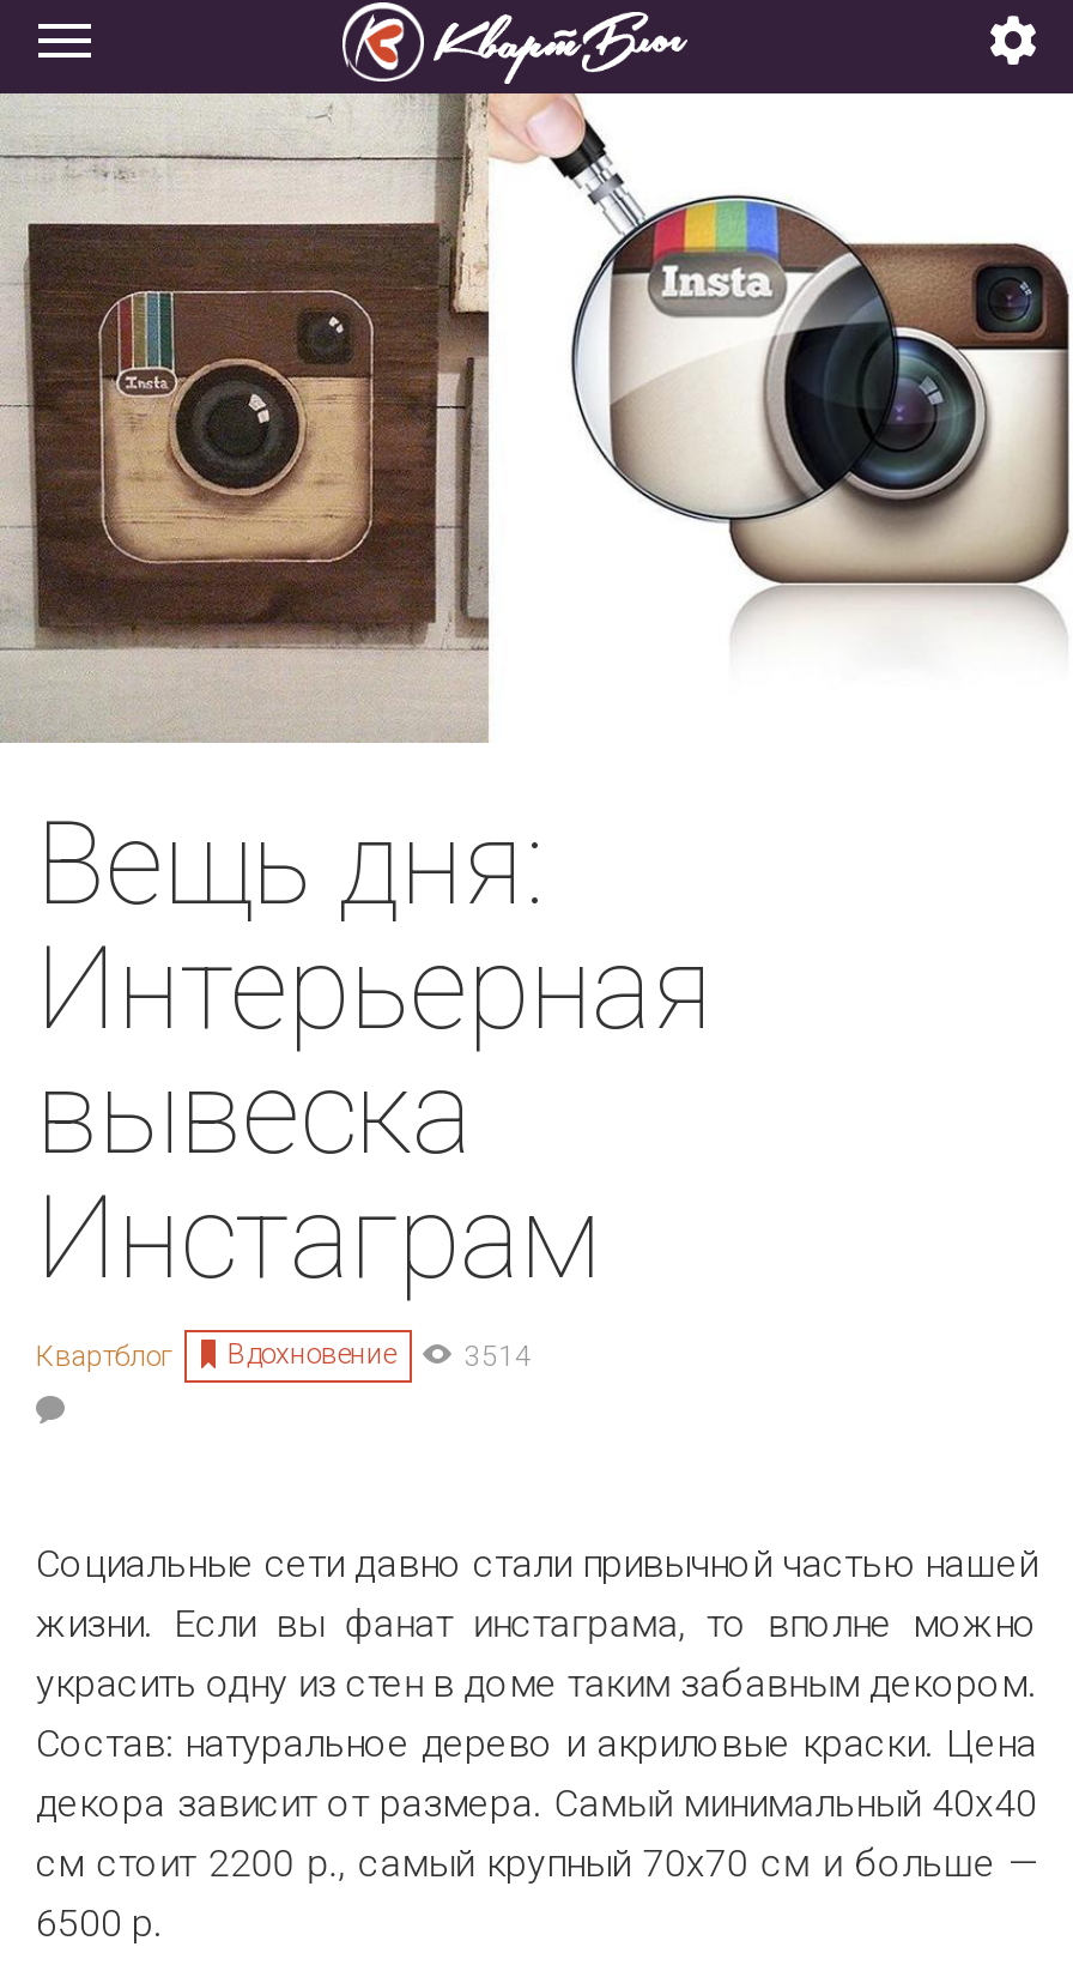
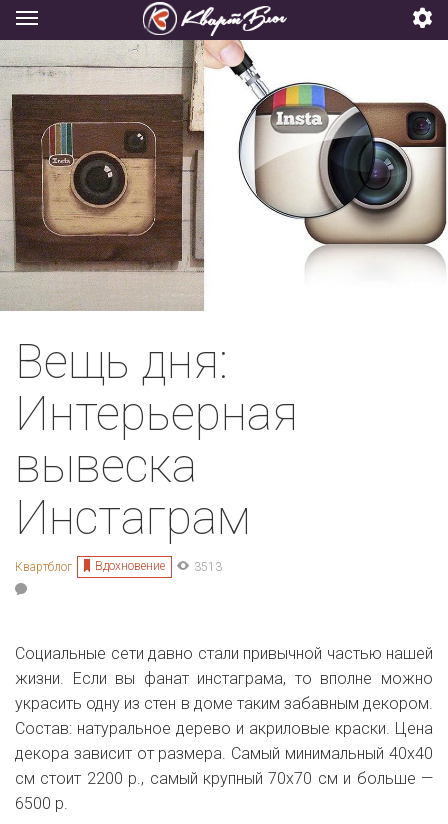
[465,1339,532,1373] 3514 -> [194,560,222,574] 3513

